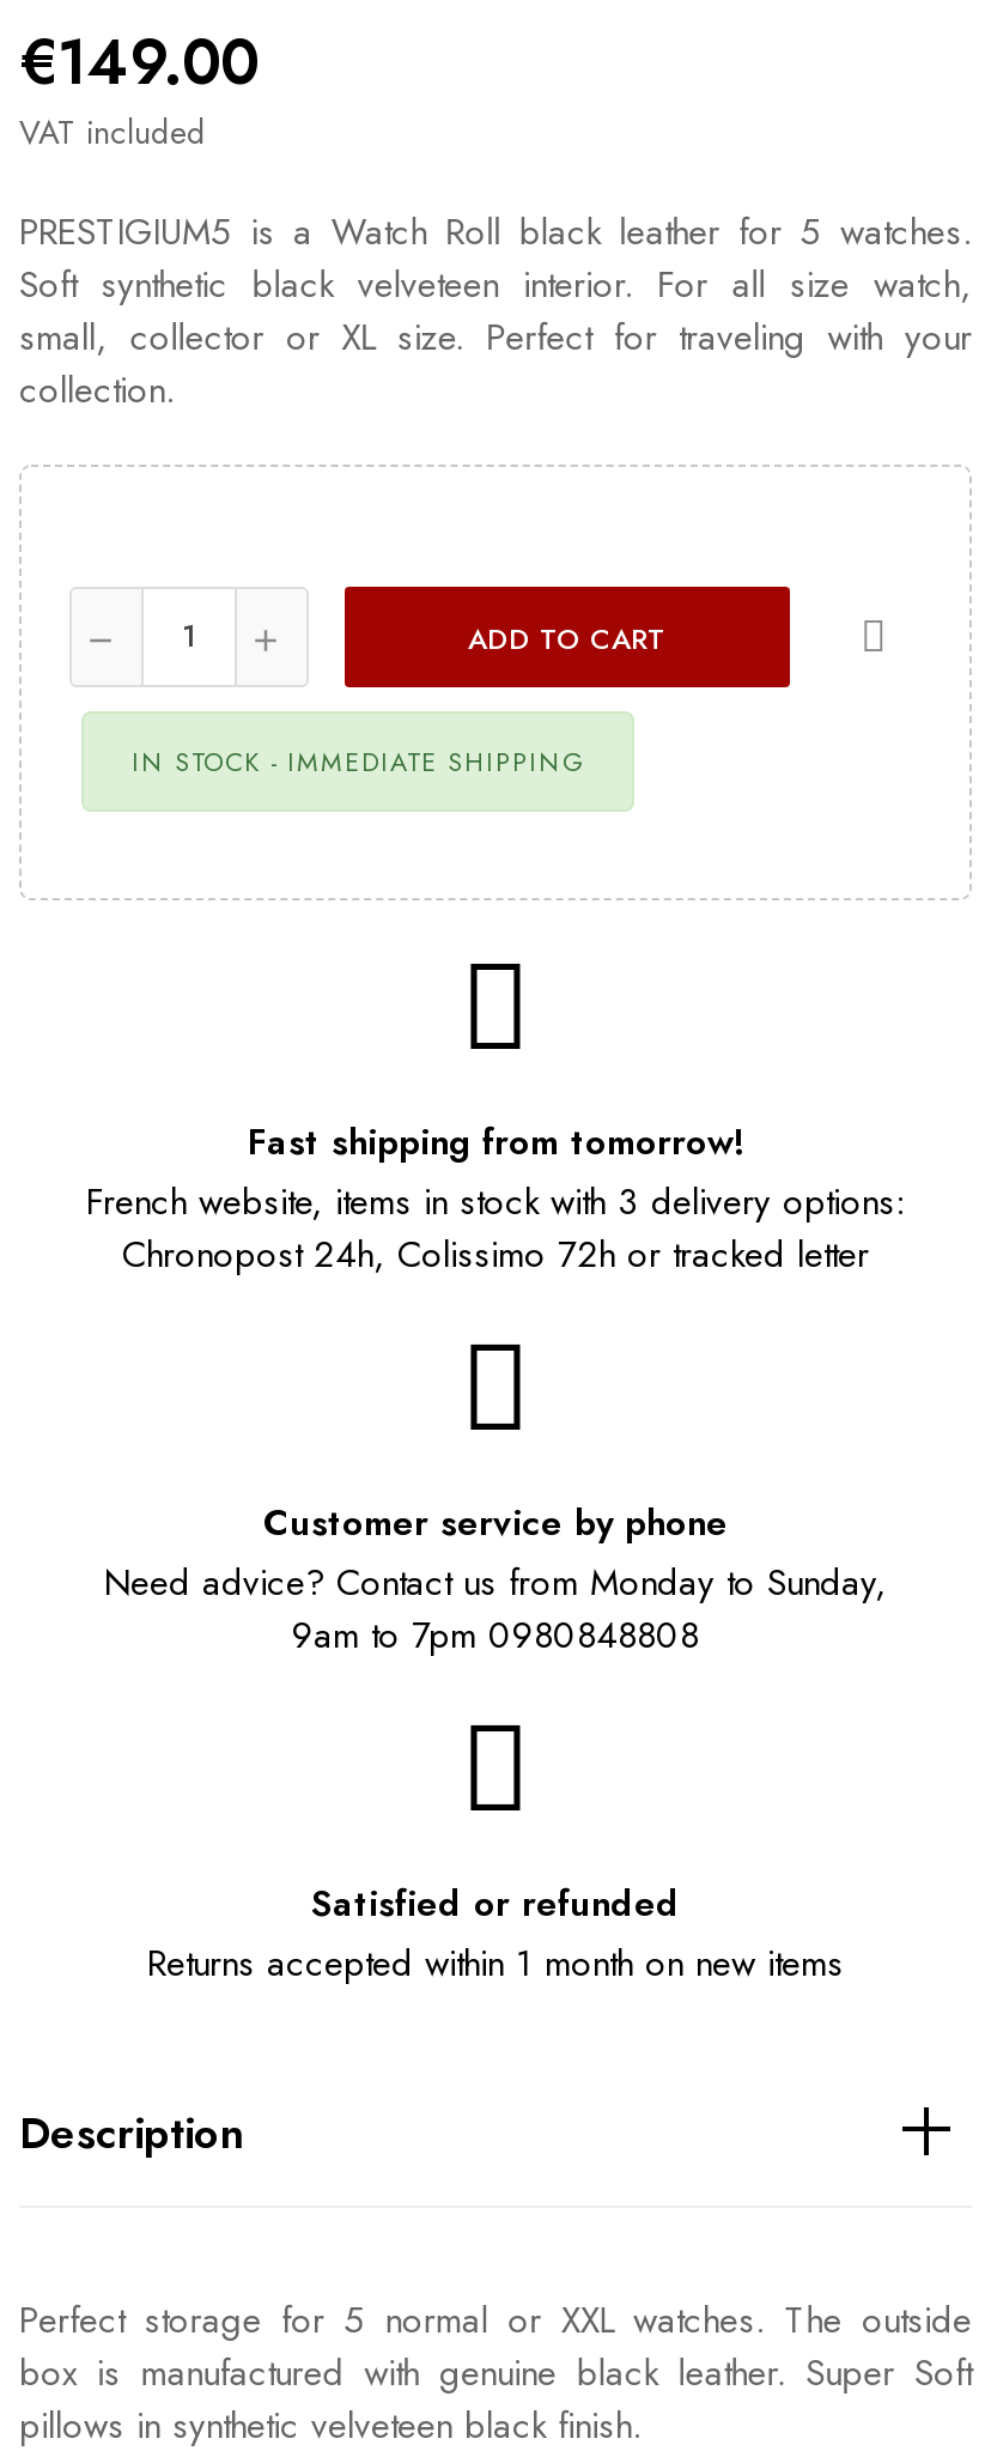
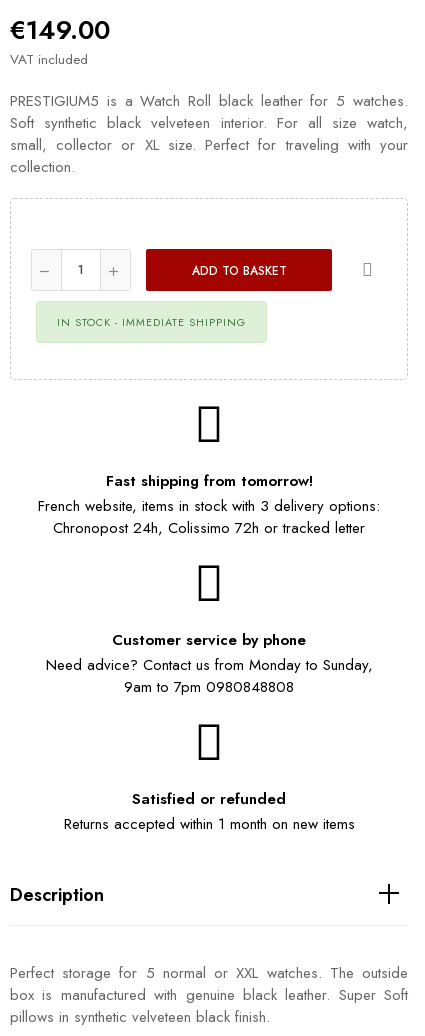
[468,617,667,660] ADD TO CART -> [191,261,286,279] ADD TO BASKET

